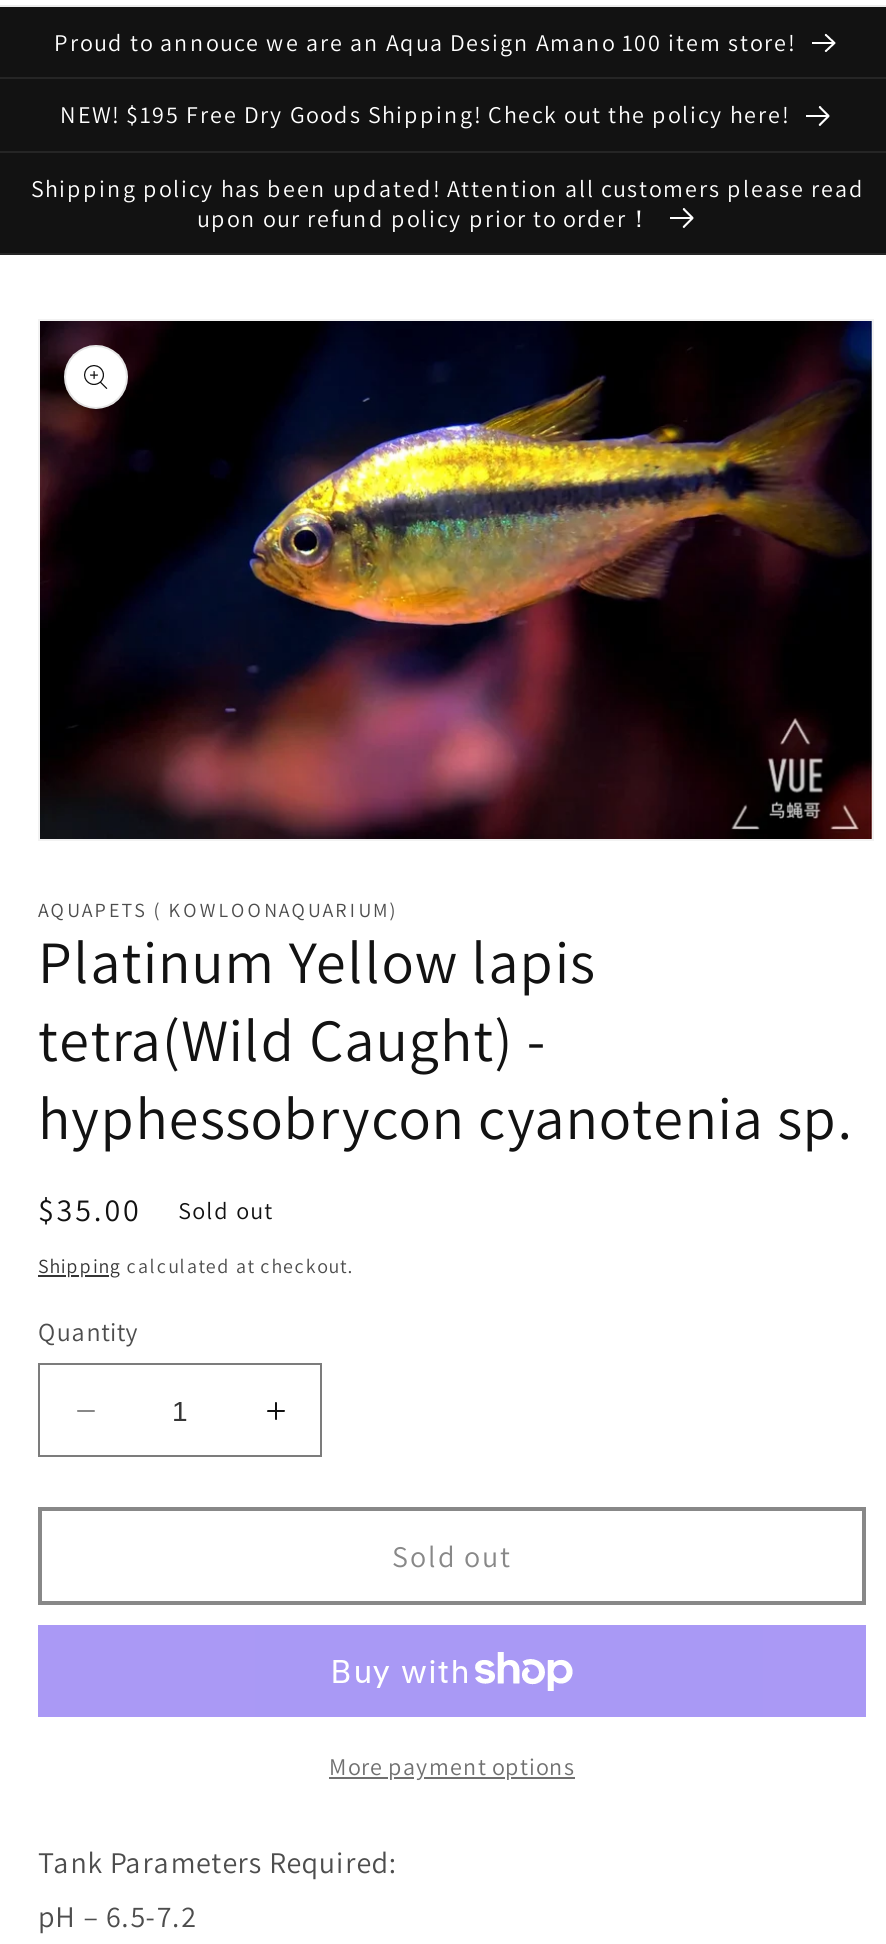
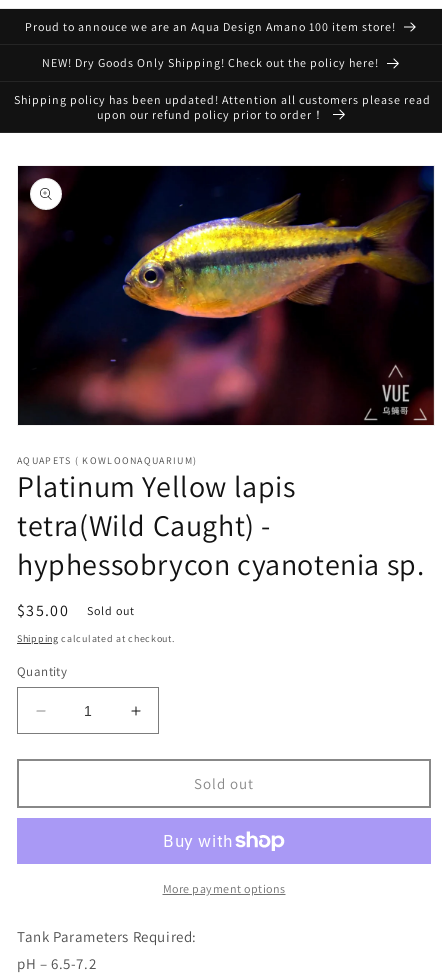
[60,100,790,130] NEW! $195 Free Dry Goods Shipping! Check out the policy here! -> [42,55,379,70] NEW! Dry Goods Only Shipping! Check out the policy here!

